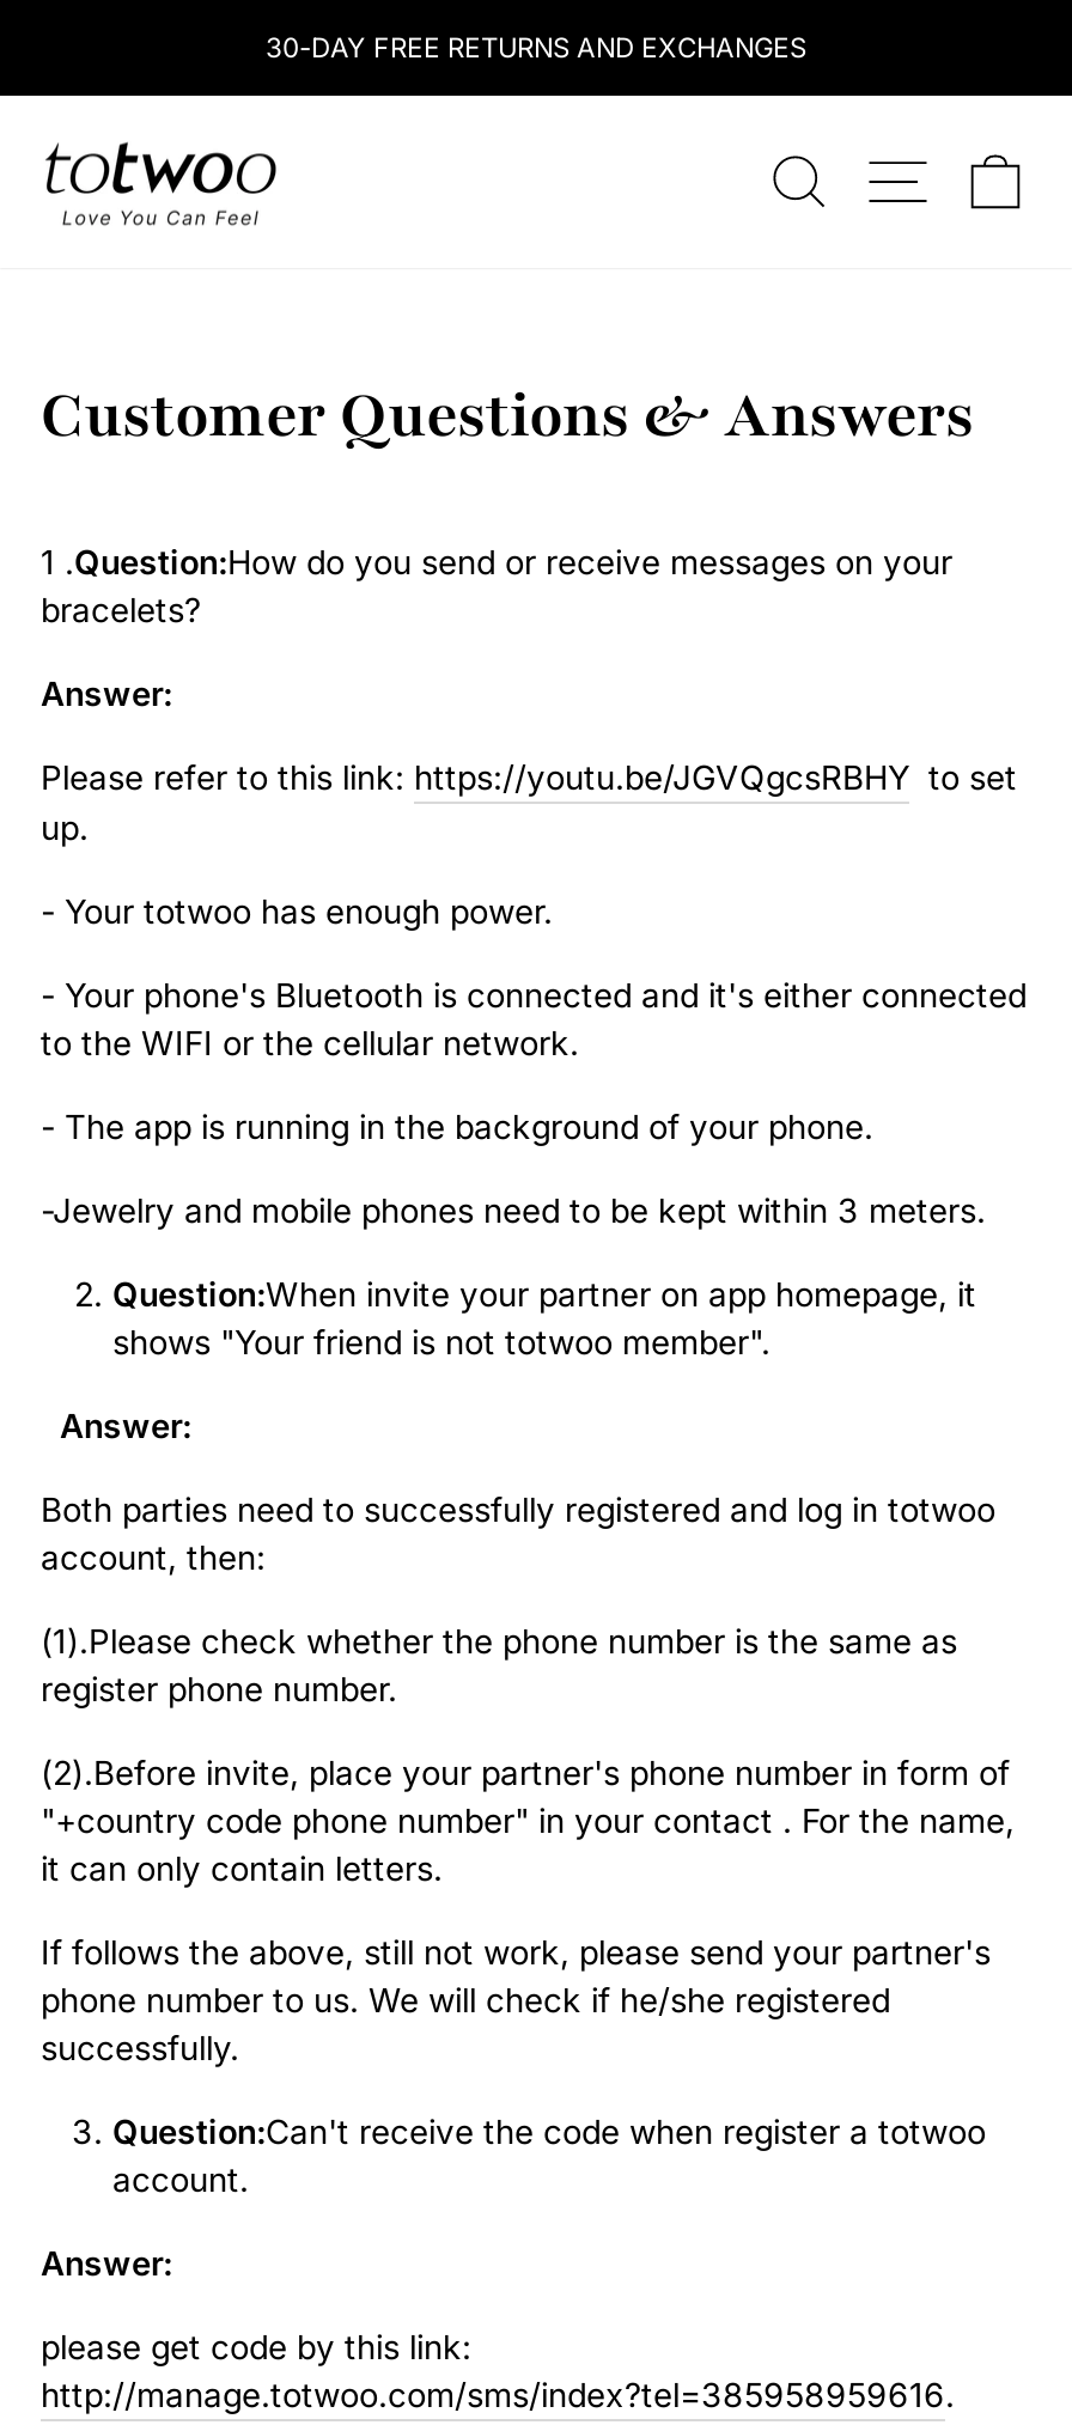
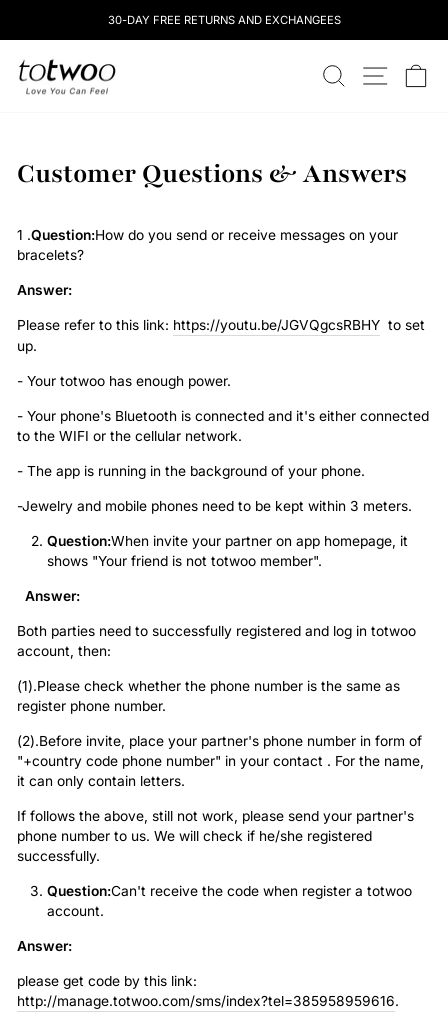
[266,31,806,65] 30-DAY FREE RETURNS AND EXCHANGES -> [107,13,340,27] 30-DAY FREE RETURNS AND EXCHANGEES

